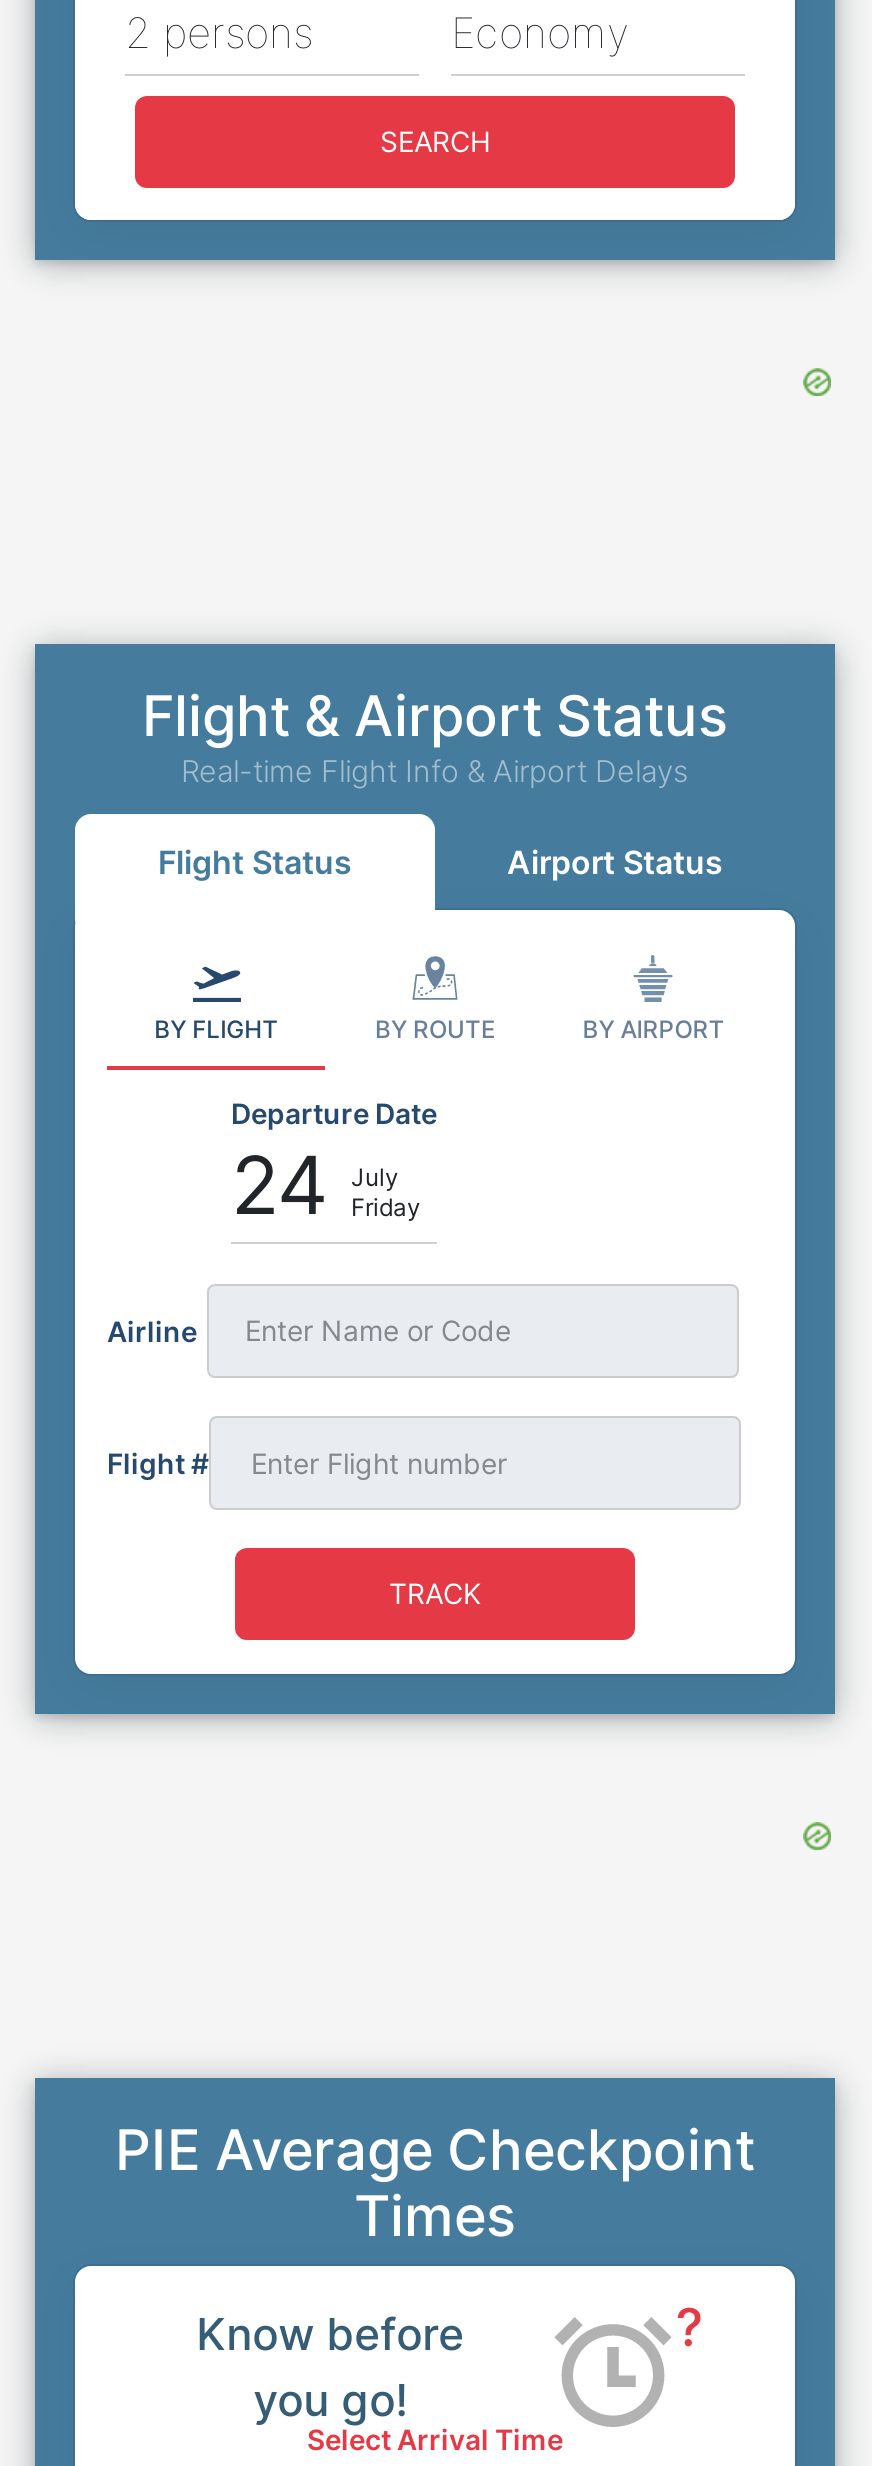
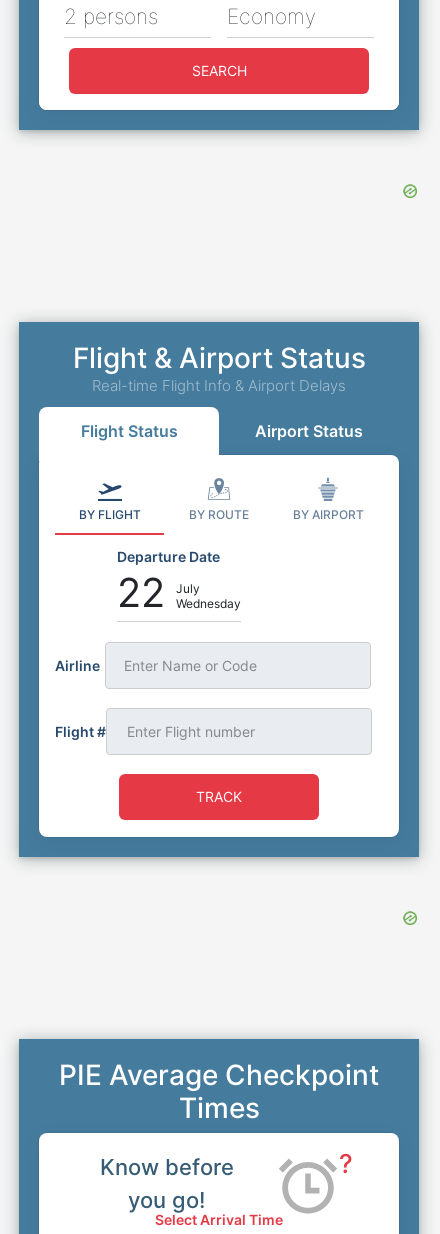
[231,1137,329,1235] 24 -> [117,568,165,617] 22
[351,1193,421,1223] Friday -> [176,596,241,611] Wednesday

